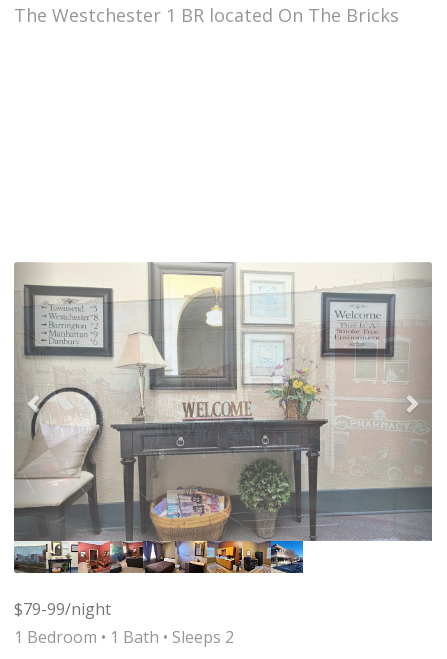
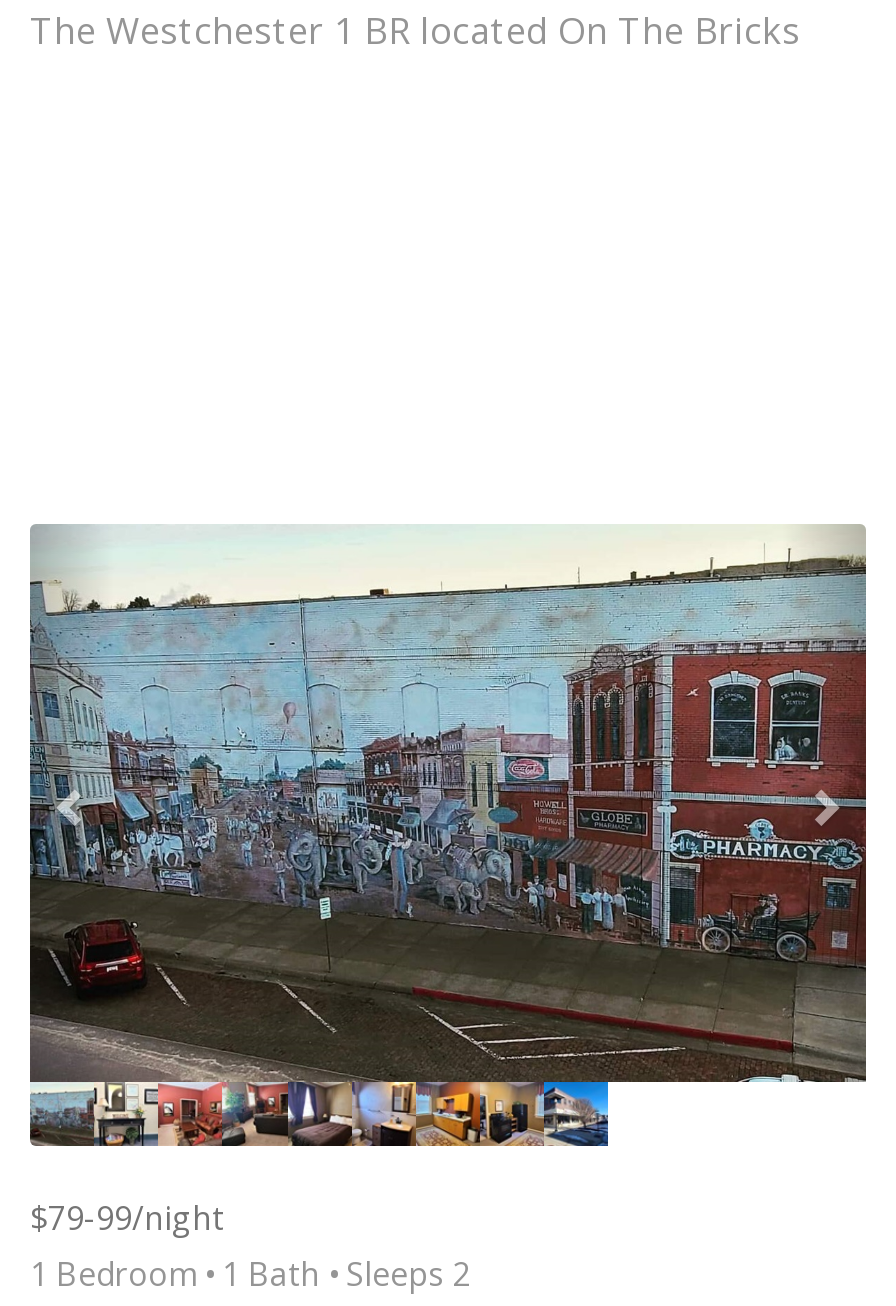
[13,262,433,542] [image] -> [28,526,866,1084] [image]

